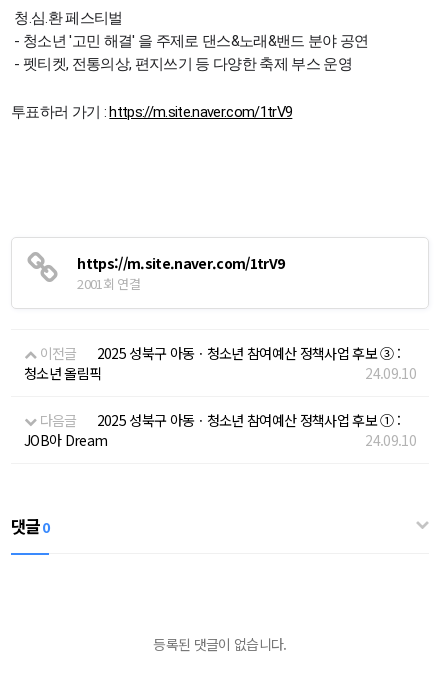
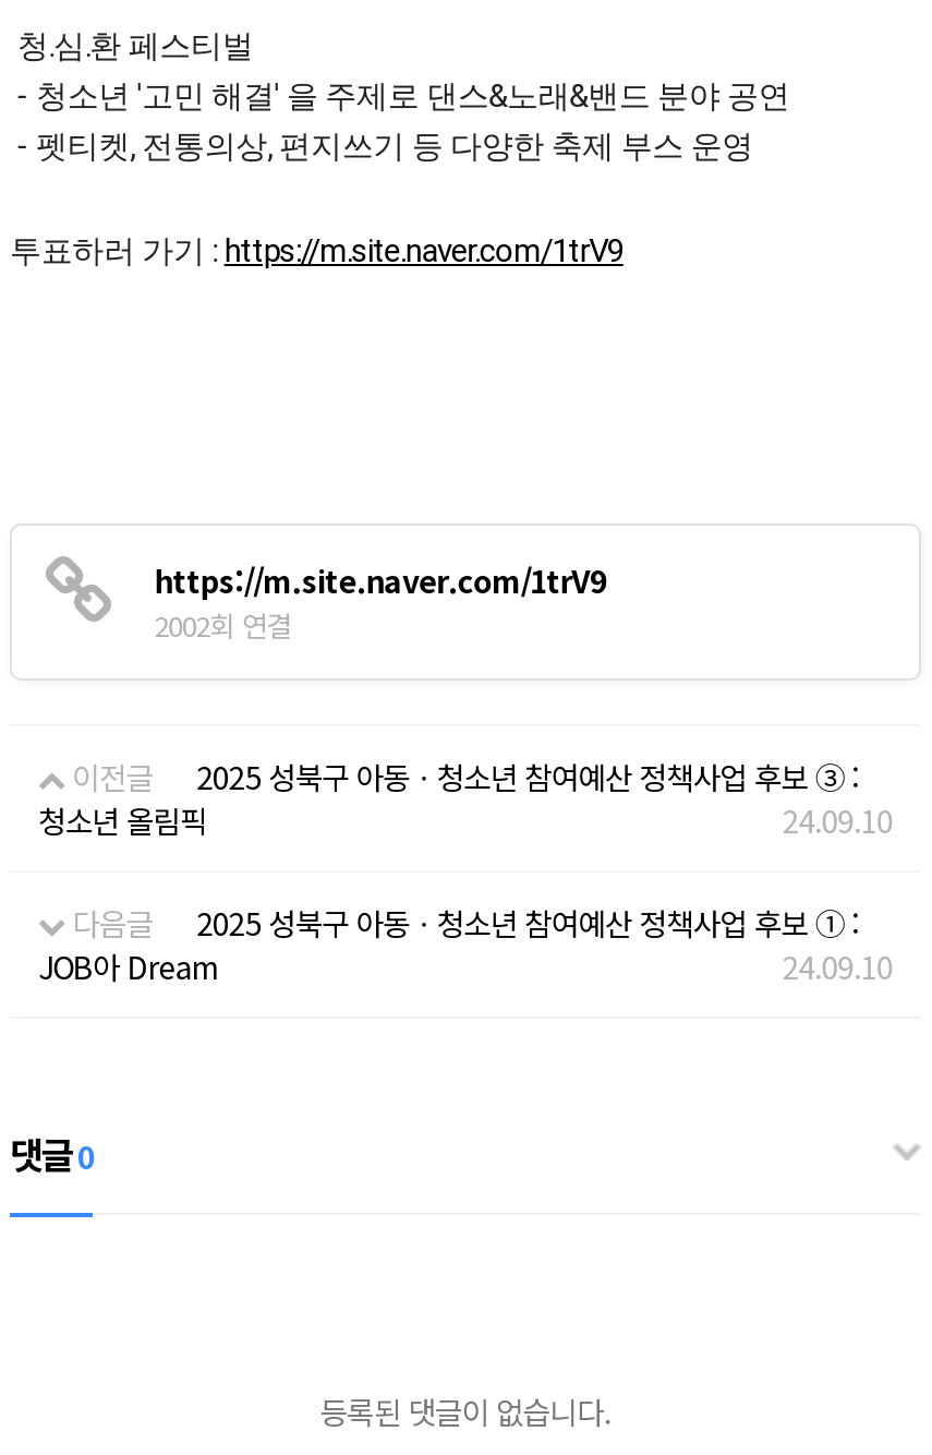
[77,274,140,293] 2001회 연결 -> [154,603,291,645] 2002회 연결

